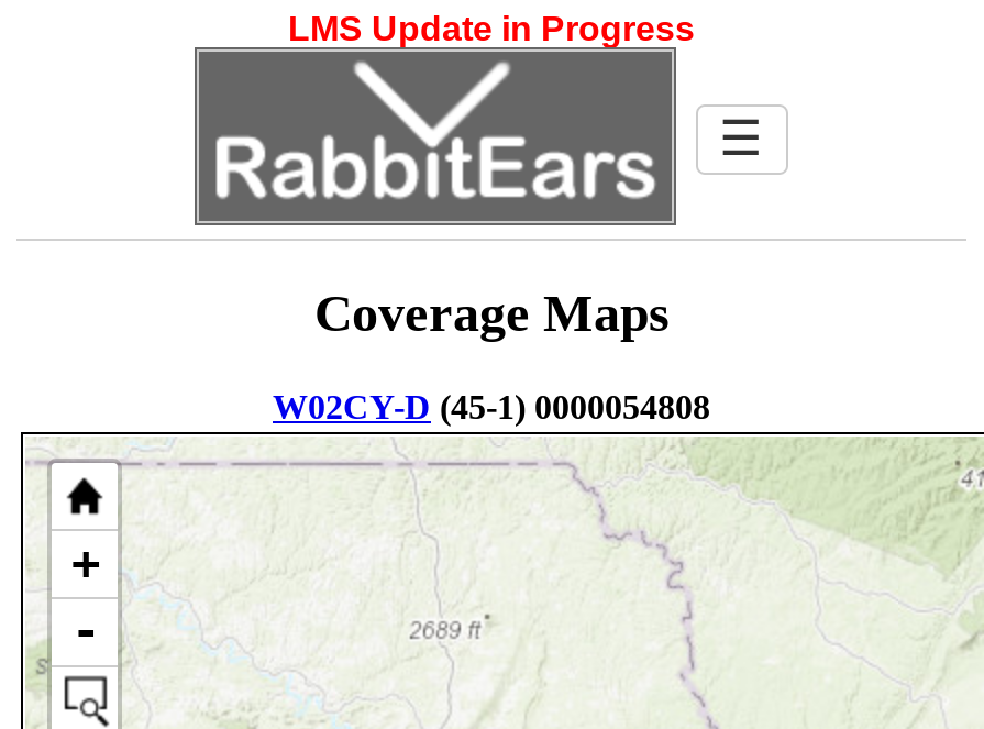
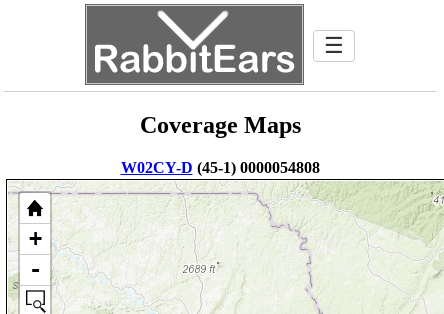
[288,10,695,47] LMS Update in Progress -> none

